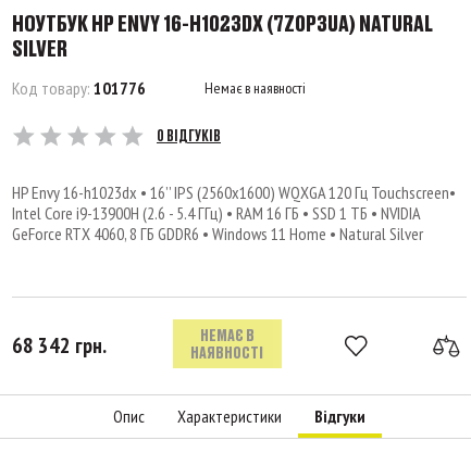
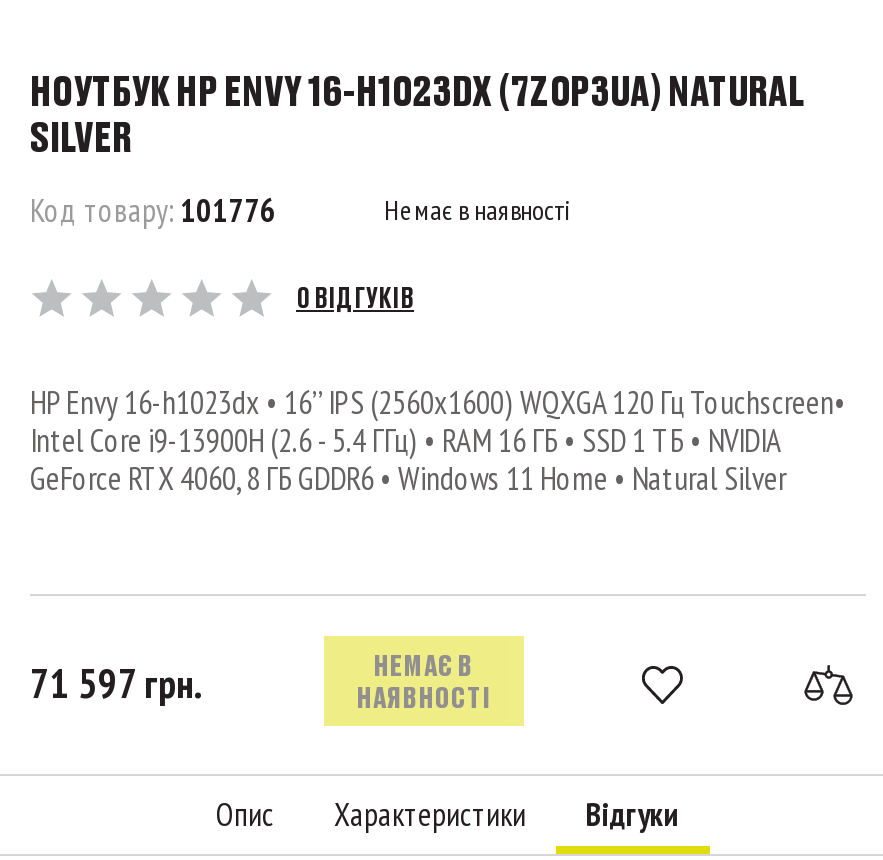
[12,331,107,360] 68 342 грн. -> [30,658,202,710] 71 597 грн.

